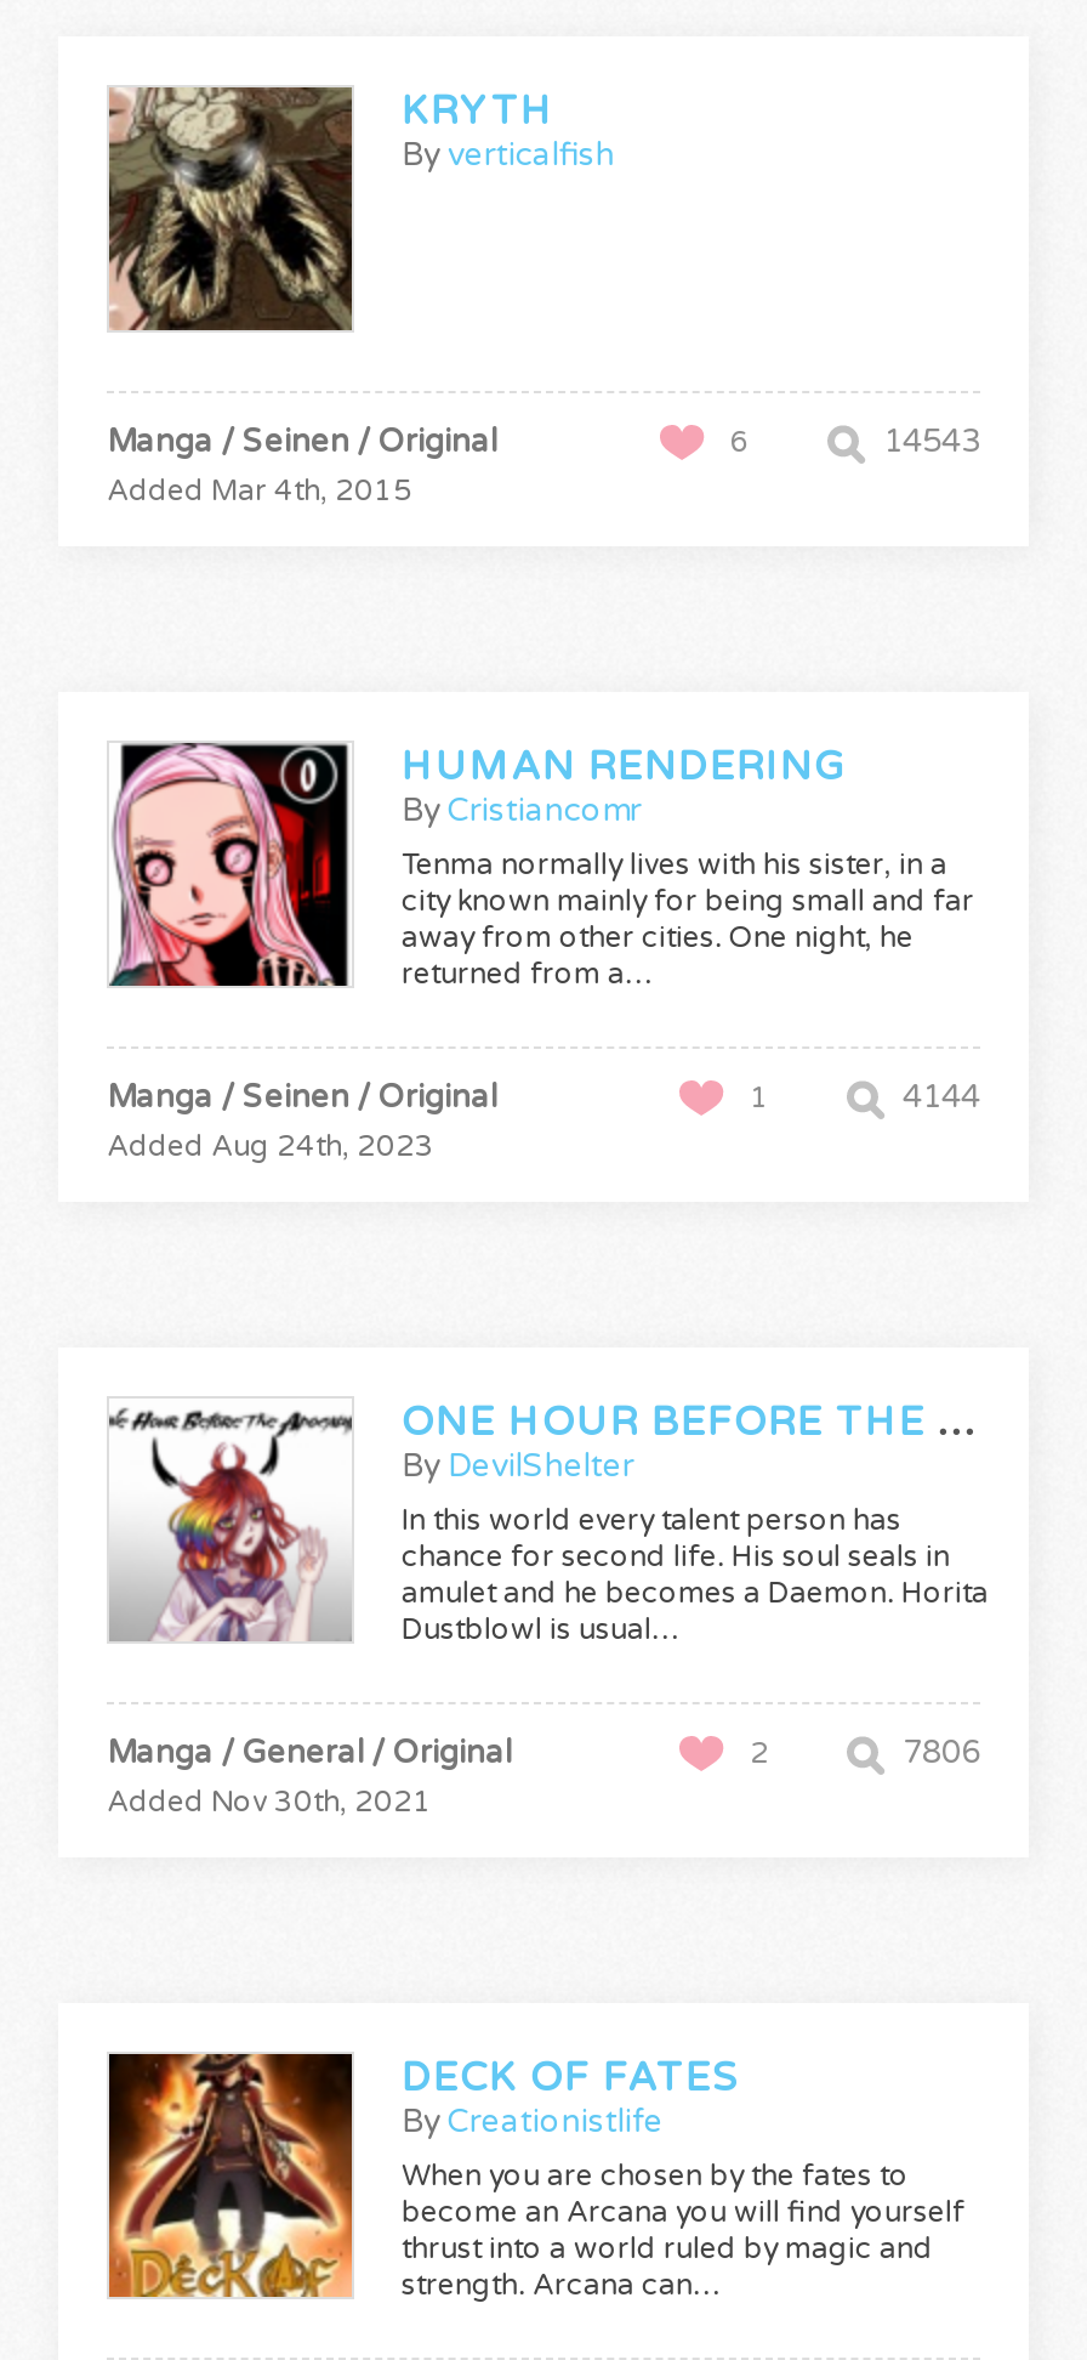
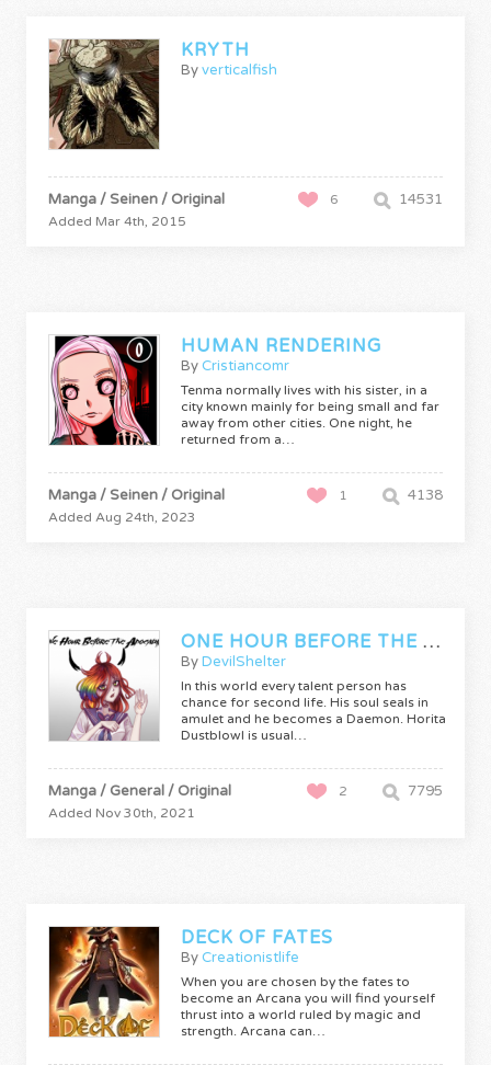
[883,422,980,461] 14543 -> [399,191,443,208] 14531
[903,1078,980,1117] 4144 -> [408,486,443,504] 4138
[903,1734,980,1772] 7806 -> [408,782,443,800] 7795

